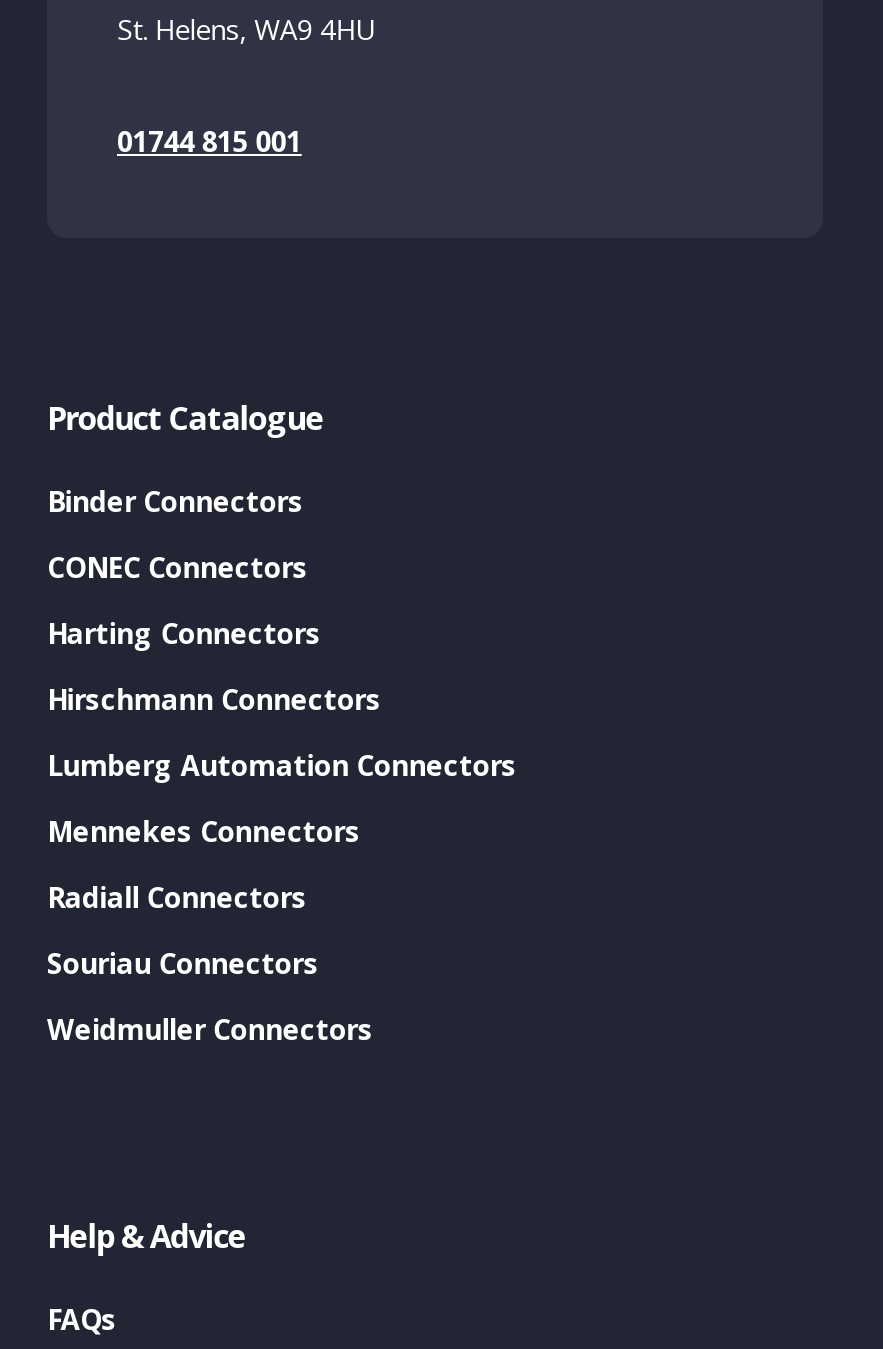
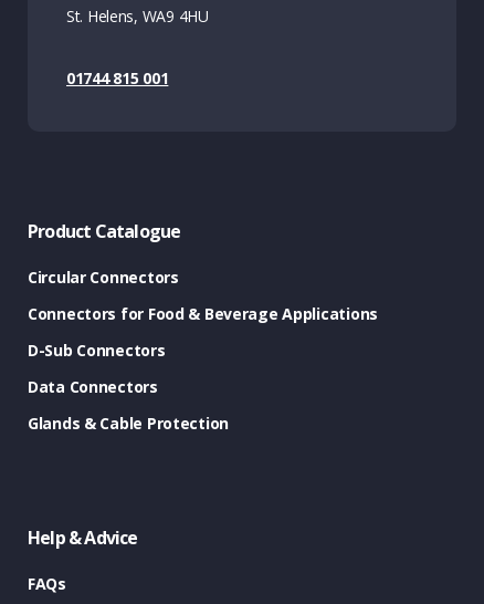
[47,482,517,1048] Binder Connectors | CONEC Connectors | Harting Connectors | Hirschmann Connectors | Lumberg Automation Connectors | Mennekes Connectors | Radiall Connectors | Souriau Connectors | Weidmuller Connectors -> [28,266,378,434] Circular Connectors | Connectors for Food & Beverage Applications | D-Sub Connectors | Data Connectors | Glands & Cable Protection

